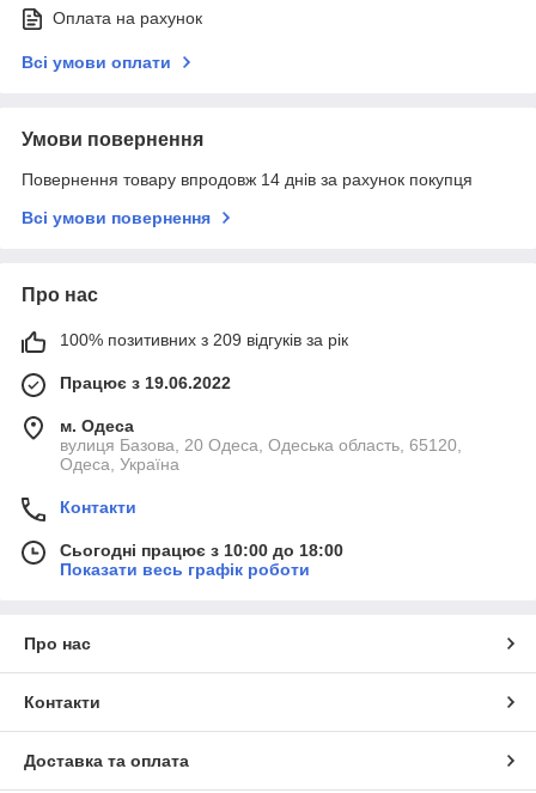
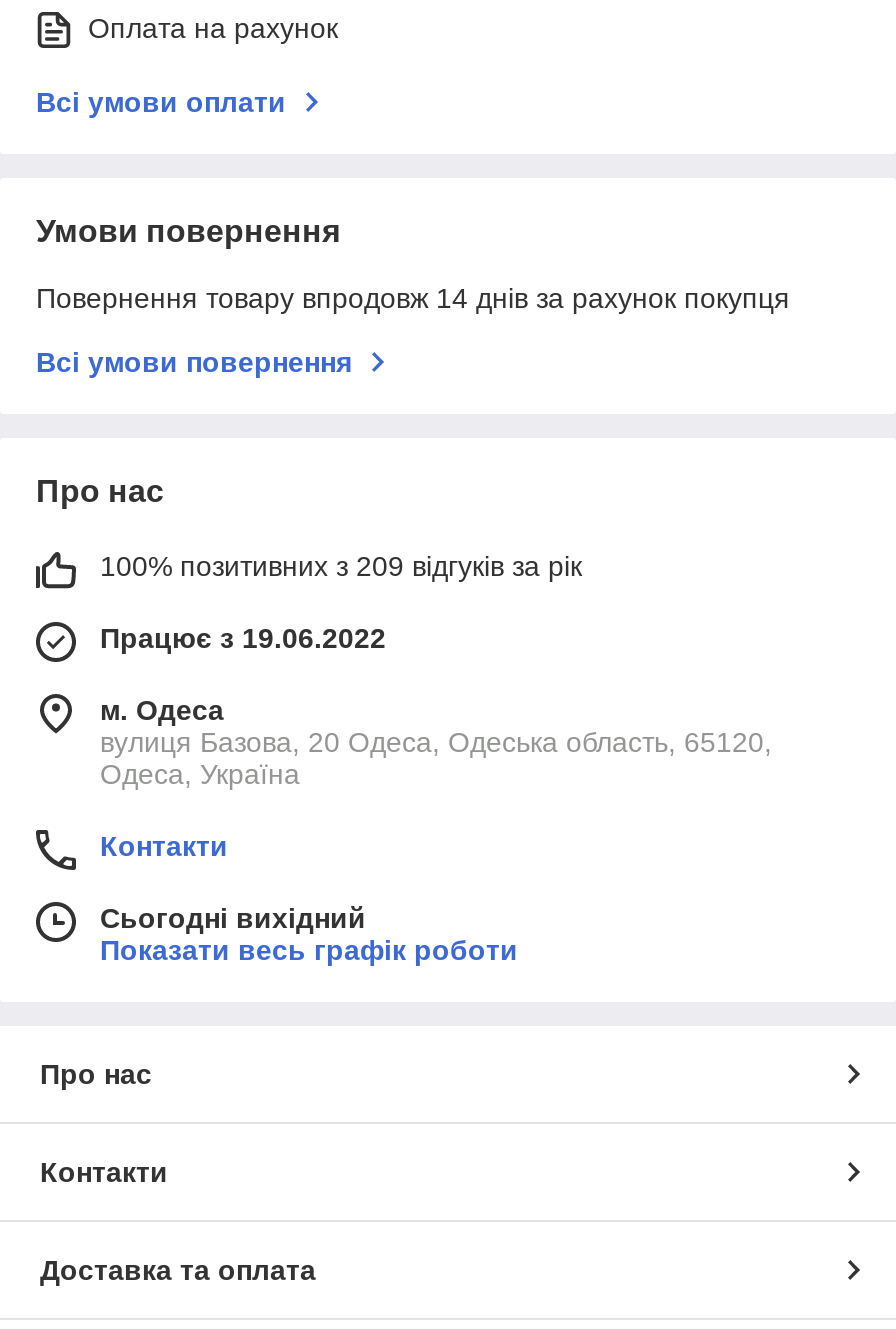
[60,541,343,560] Сьогодні працює з 10:00 до 18:00 -> [100,902,366,934] Сьогодні вихідний

